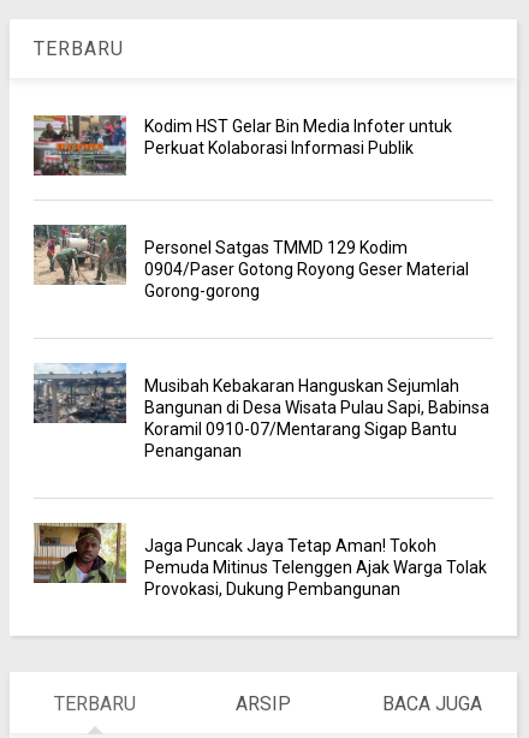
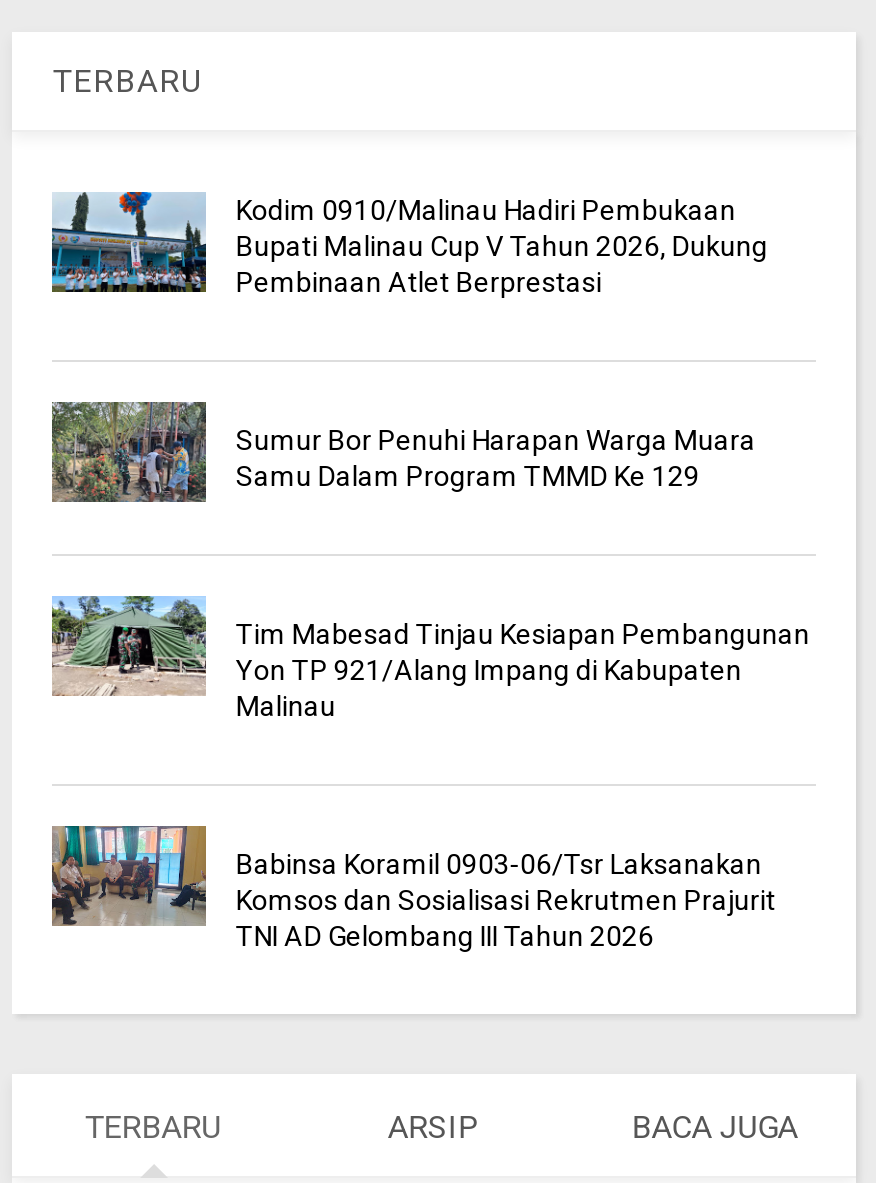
[32,114,452,177] [image] | Kodim HST Gelar Bin Media Infoter untuk | Perkuat Kolaborasi Informasi Publik -> [50,190,768,299] [image] | Kodim 0910/Malinau Hadiri Pembukaan | Bupati Malinau Cup V Tahun 2026, Dukung | Pembinaan Atlet Berprestasi
[32,224,469,302] [image] | Personel Satgas TMMD 129 Kodim | 0904/Paser Gotong Royong Geser Material | Gorong-gorong -> [50,374,756,504] [image] | Sumur Bor Penuhi Harapan Warga Muara | Samu Dalam Program TMMD Ke 129
[34,362,489,461] [image] | Musibah Kebakaran Hanguskan Sejumlah | Bangunan di Desa Wisata Pulau Sapi, Babinsa | Koramil 0910-07/Mentarang Sigap Bantu | Penanganan -> [50,594,810,723] [image] | Tim Mabesad Tinjau Kesiapan Pembangunan | Yon TP 921/Alang Impang di Kabupaten | Malinau
[34,522,487,599] [image] | Jaga Puncak Jaya Tetap Aman! Tokoh | Pemuda Mitinus Telenggen Ajak Warga Tolak | Provokasi, Dukung Pembangunan -> [52,824,776,953] [image] | Babinsa Koramil 0903-06/Tsr Laksanakan | Komsos dan Sosialisasi Rekrutmen Prajurit | TNI AD Gelombang III Tahun 2026

